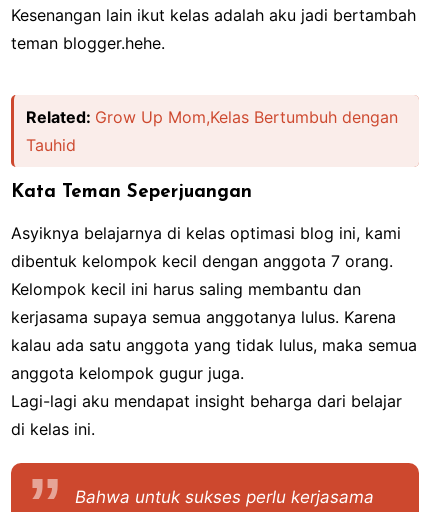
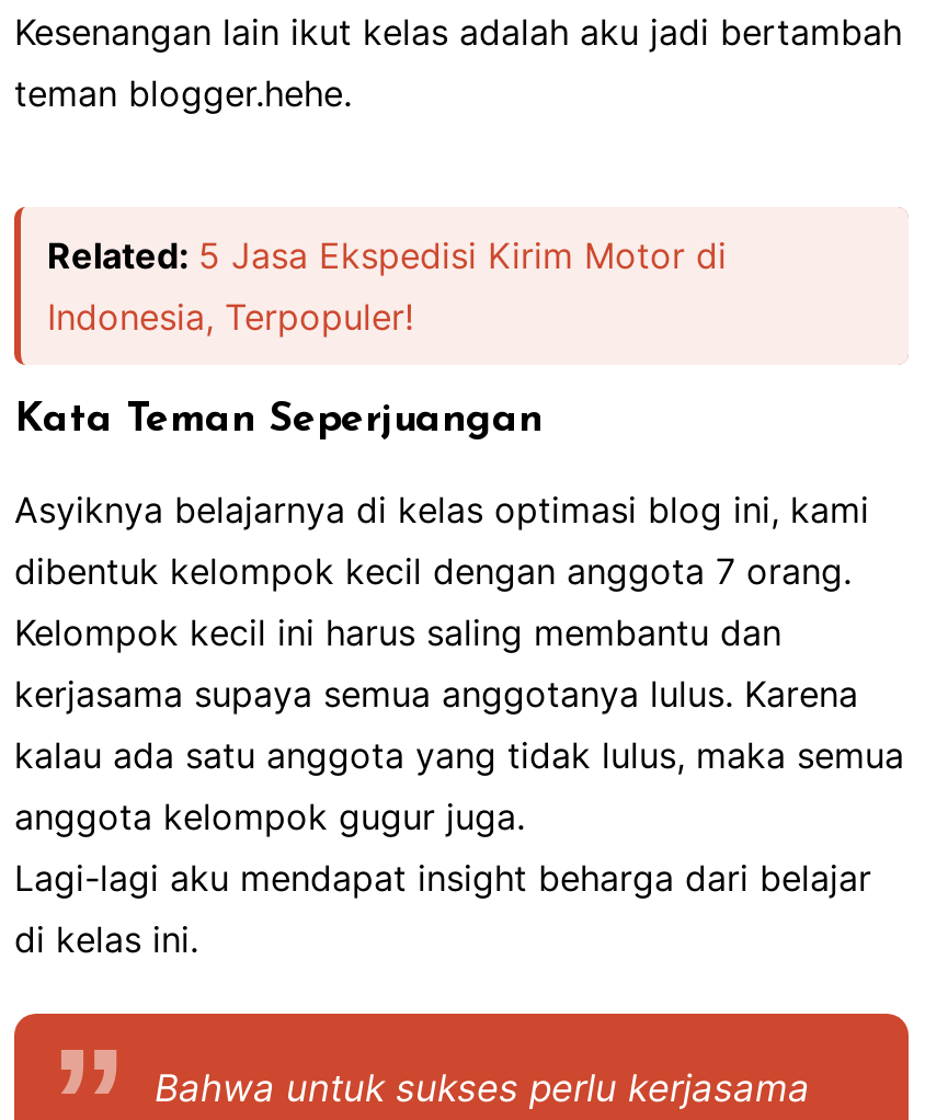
[26,107,398,155] Related: Grow Up Mom,Kelas Bertumbuh dengan | Tauhid -> [47,233,727,338] Related: 5 Jasa Ekspedisi Kirim Motor di | Indonesia, Terpopuler!

